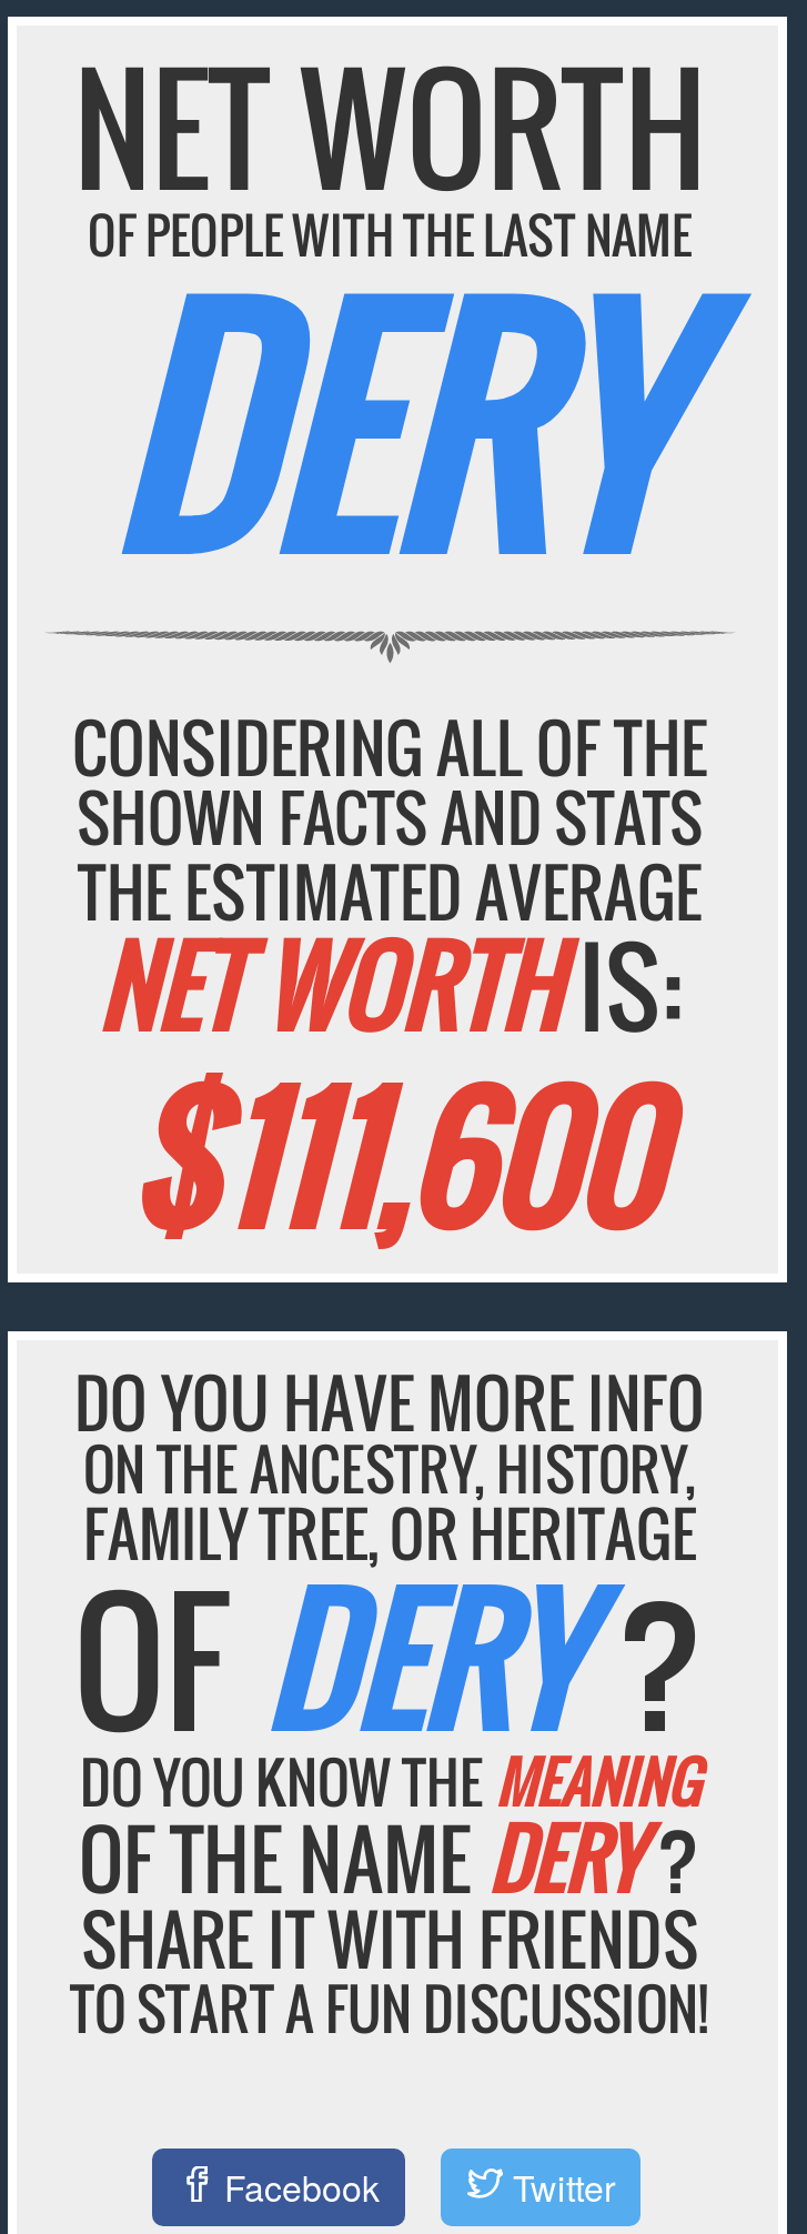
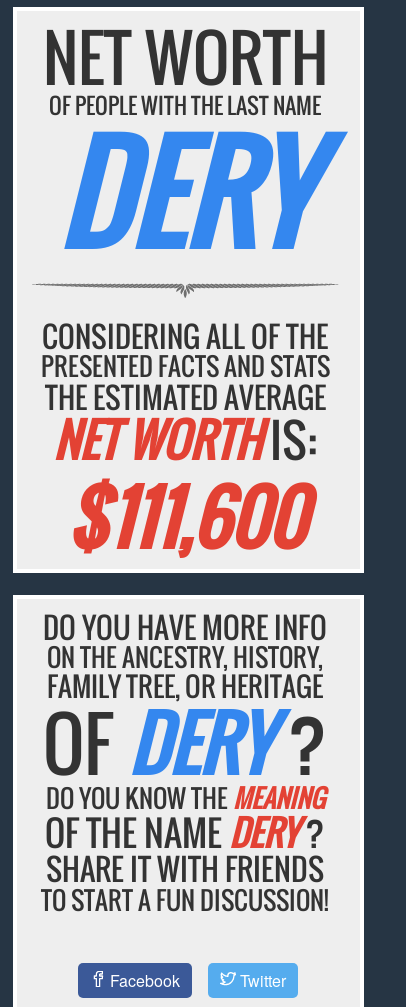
[77,772,703,863] SHOWN FACTS AND STATS -> [40,347,329,384] PRESENTED FACTS AND STATS

